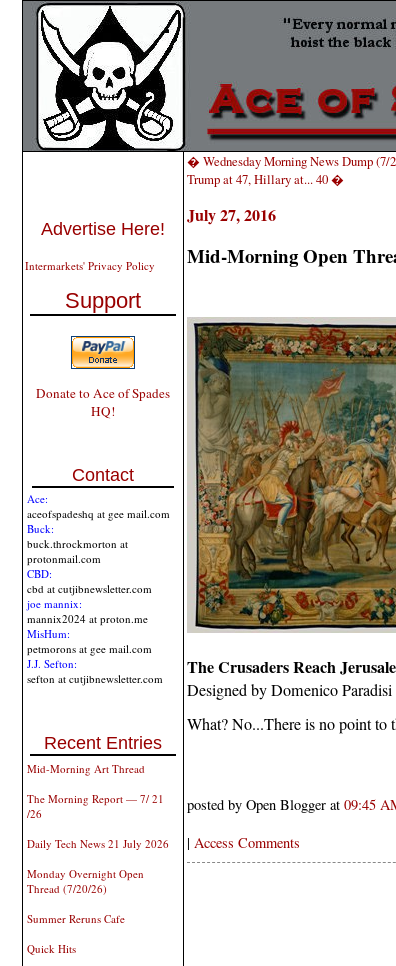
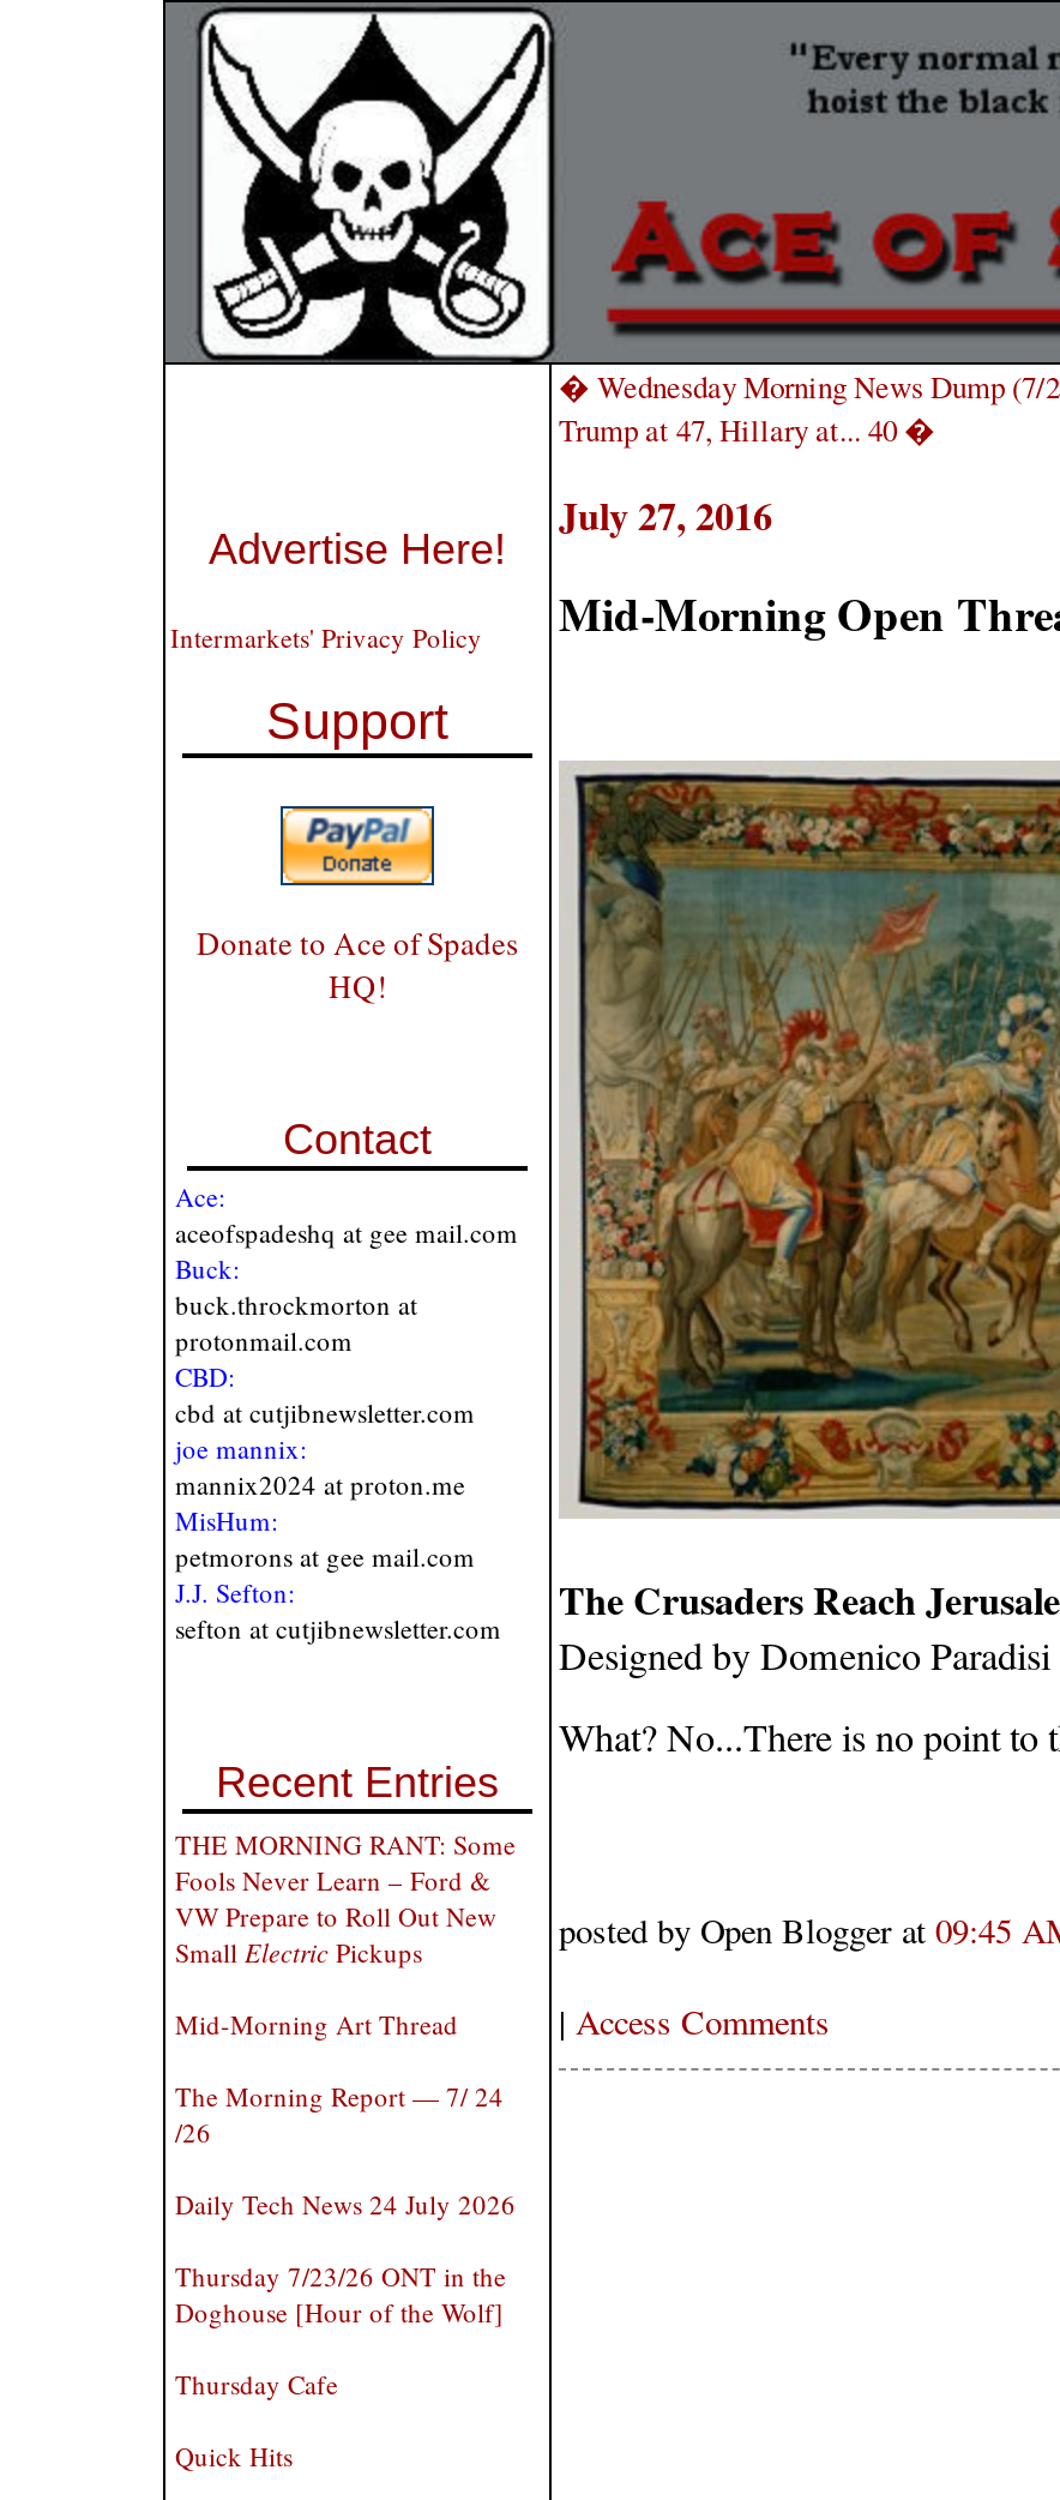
none -> [175,1826,516,1970] THE MORNING RANT: Some | Fools Never Learn – Ford & | VW Prepare to Roll Out New | Small Electric Pickups
[27,791,164,806] The Morning Report — 7/ 21 -> [175,2078,504,2114] The Morning Report — 7/ 24
[27,836,169,851] Daily Tech News 21 July 2026 -> [175,2186,516,2222] Daily Tech News 24 July 2026
[27,866,144,896] Monday Overnight Open | Thread (7/20/26) -> [175,2258,506,2330] Thursday 7/23/26 ONT in the | Doghouse [Hour of the Wolf]
[27,911,125,926] Summer Reruns Cafe -> [175,2366,338,2402] Thursday Cafe

